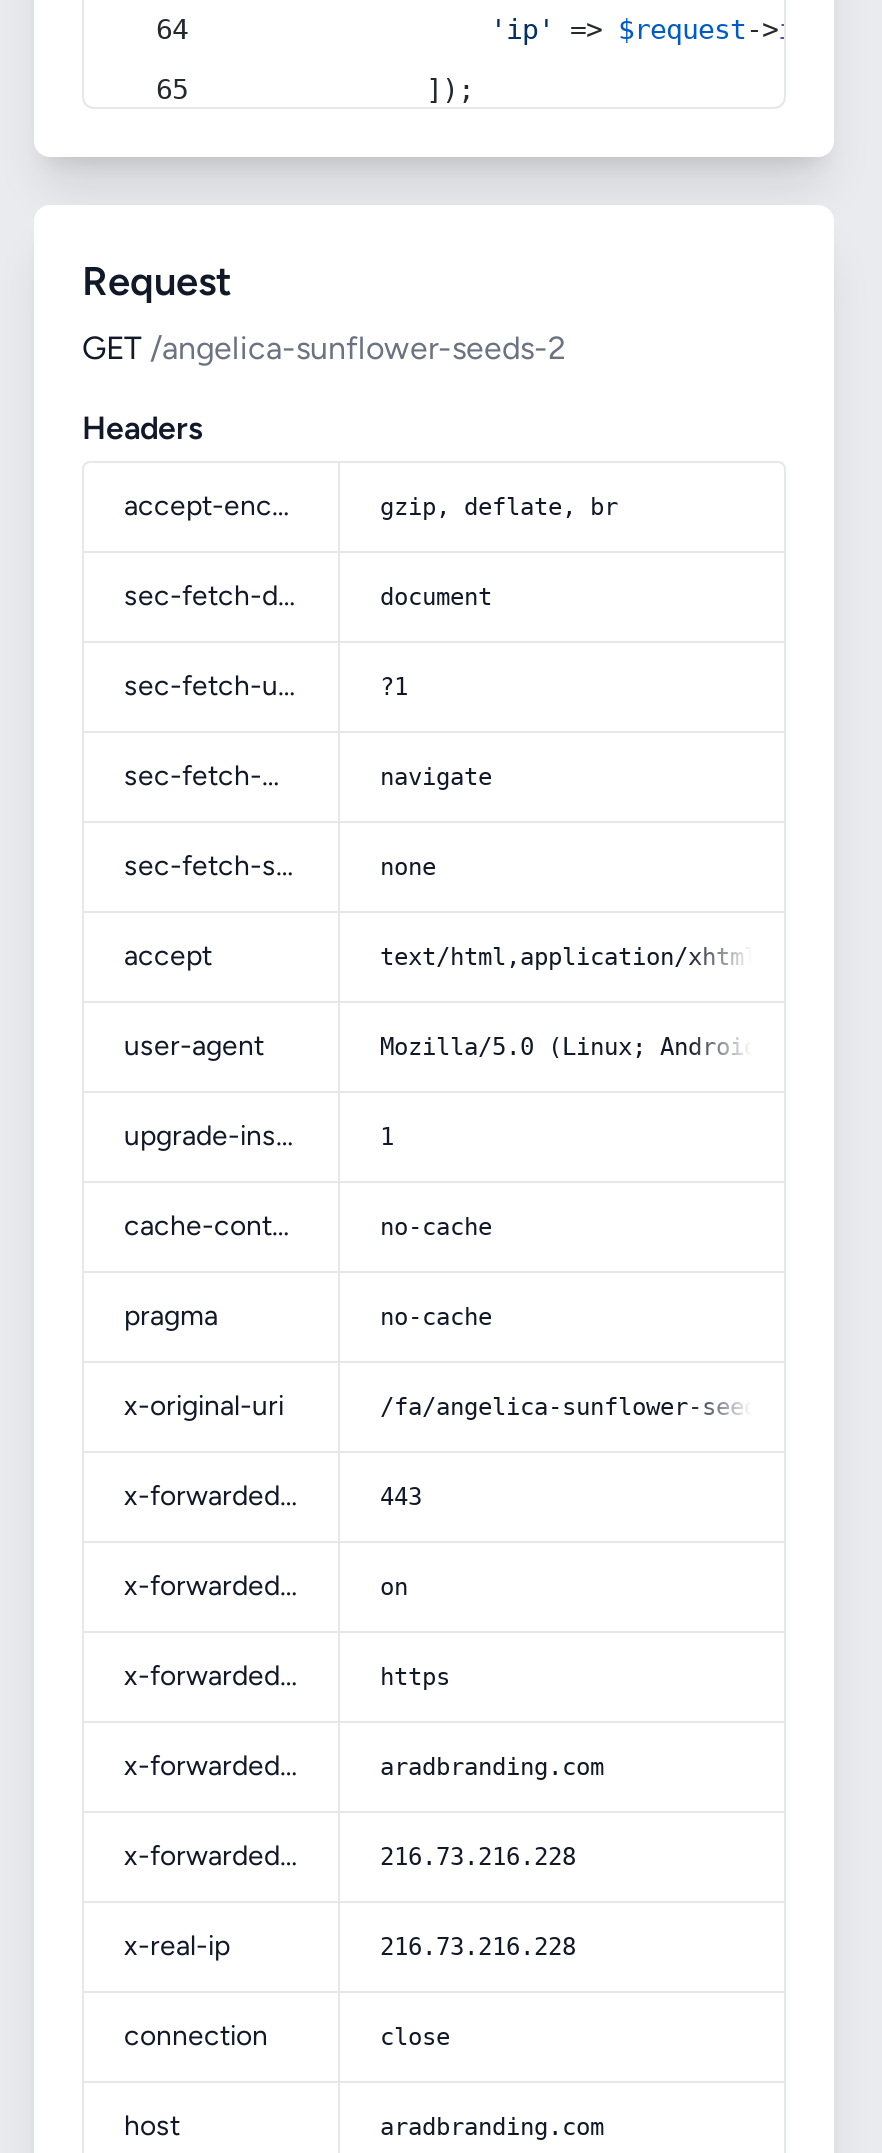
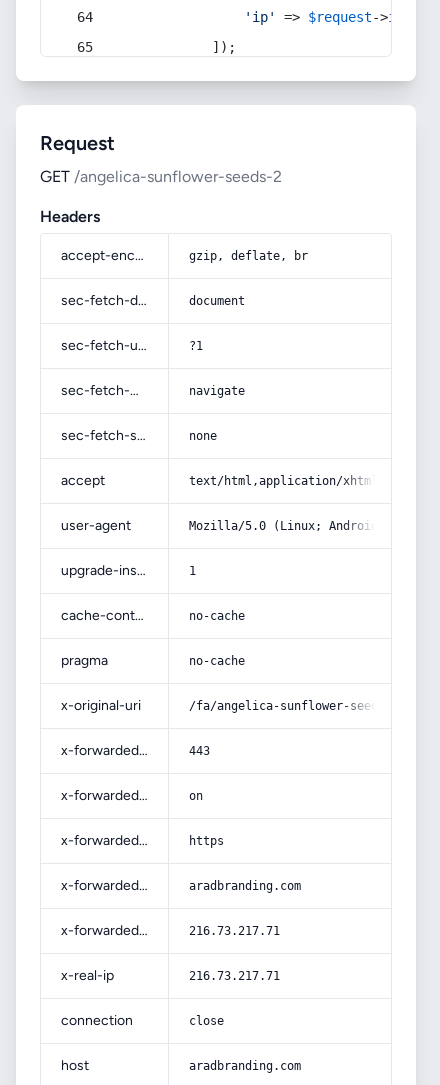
[380,1843,576,1871] 216.73.216.228 -> [189,924,280,938] 216.73.217.71
[380,1933,576,1961] 216.73.216.228 -> [189,969,280,983] 216.73.217.71

